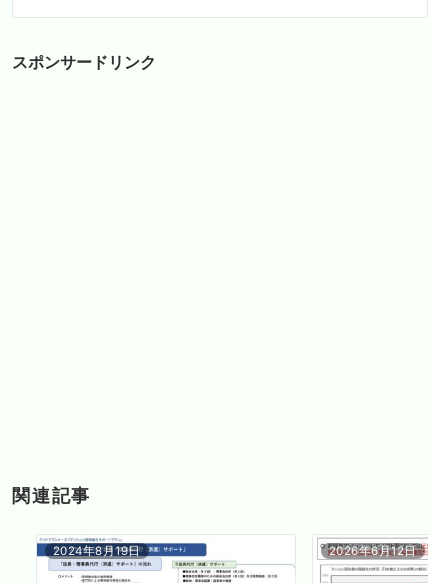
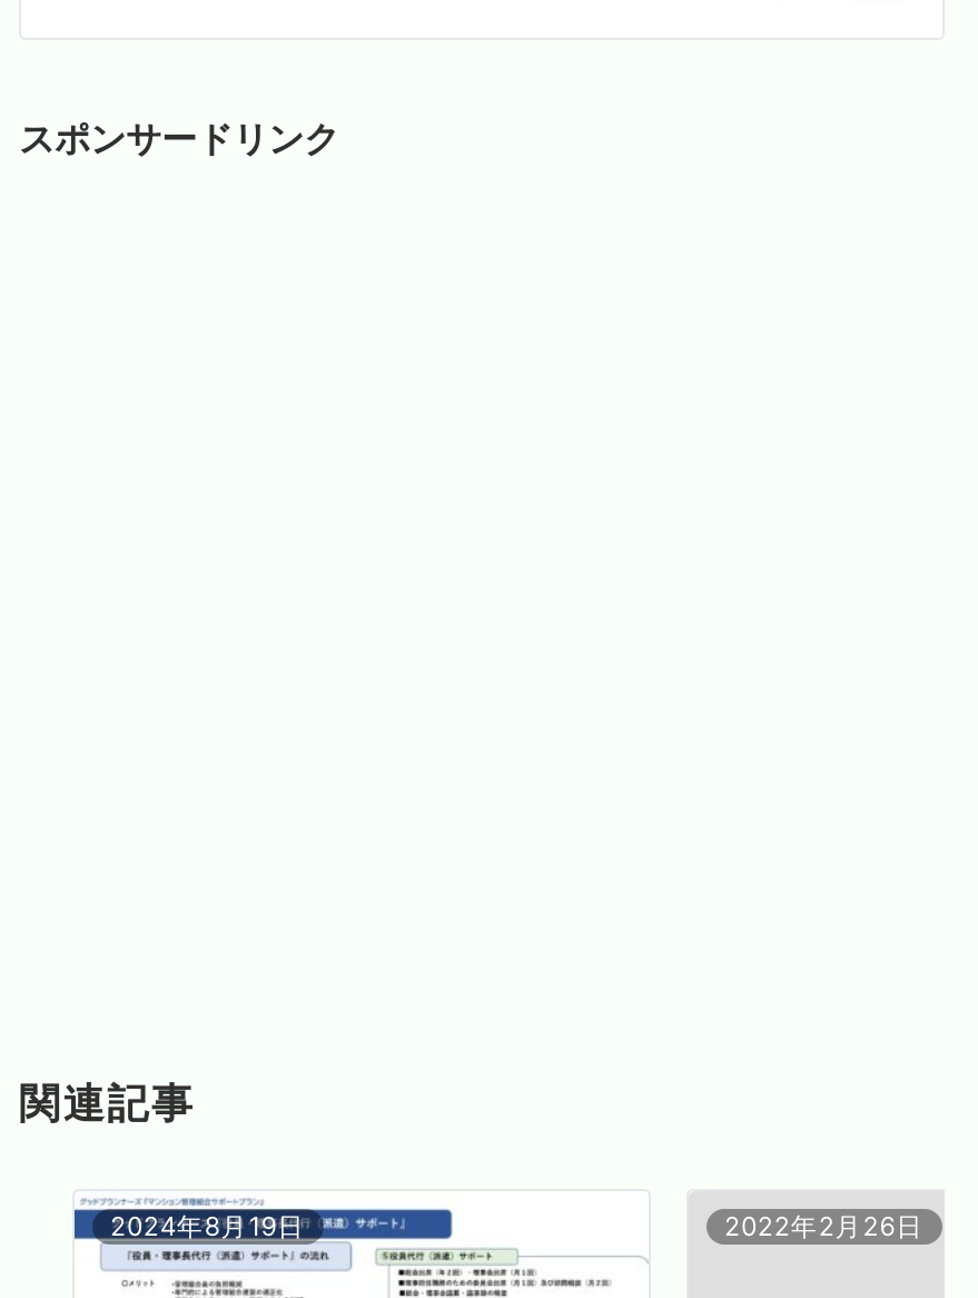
[329,544,417,558] 2026年6月12日 -> [724,1211,924,1242] 2022年2月26日

